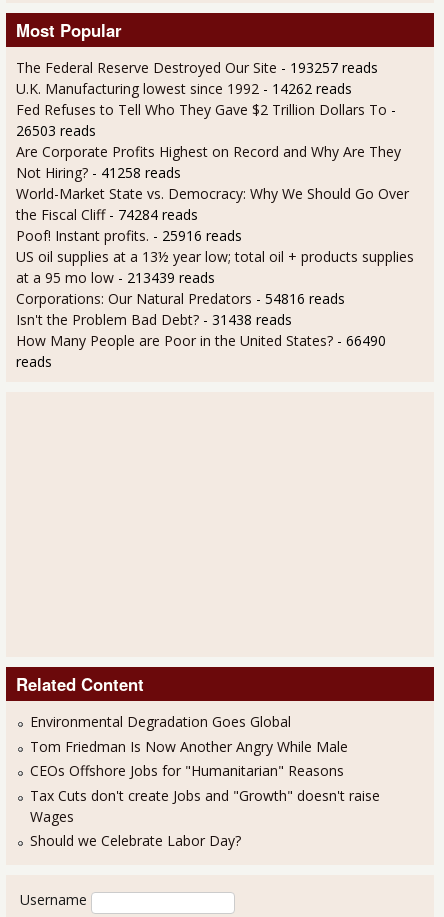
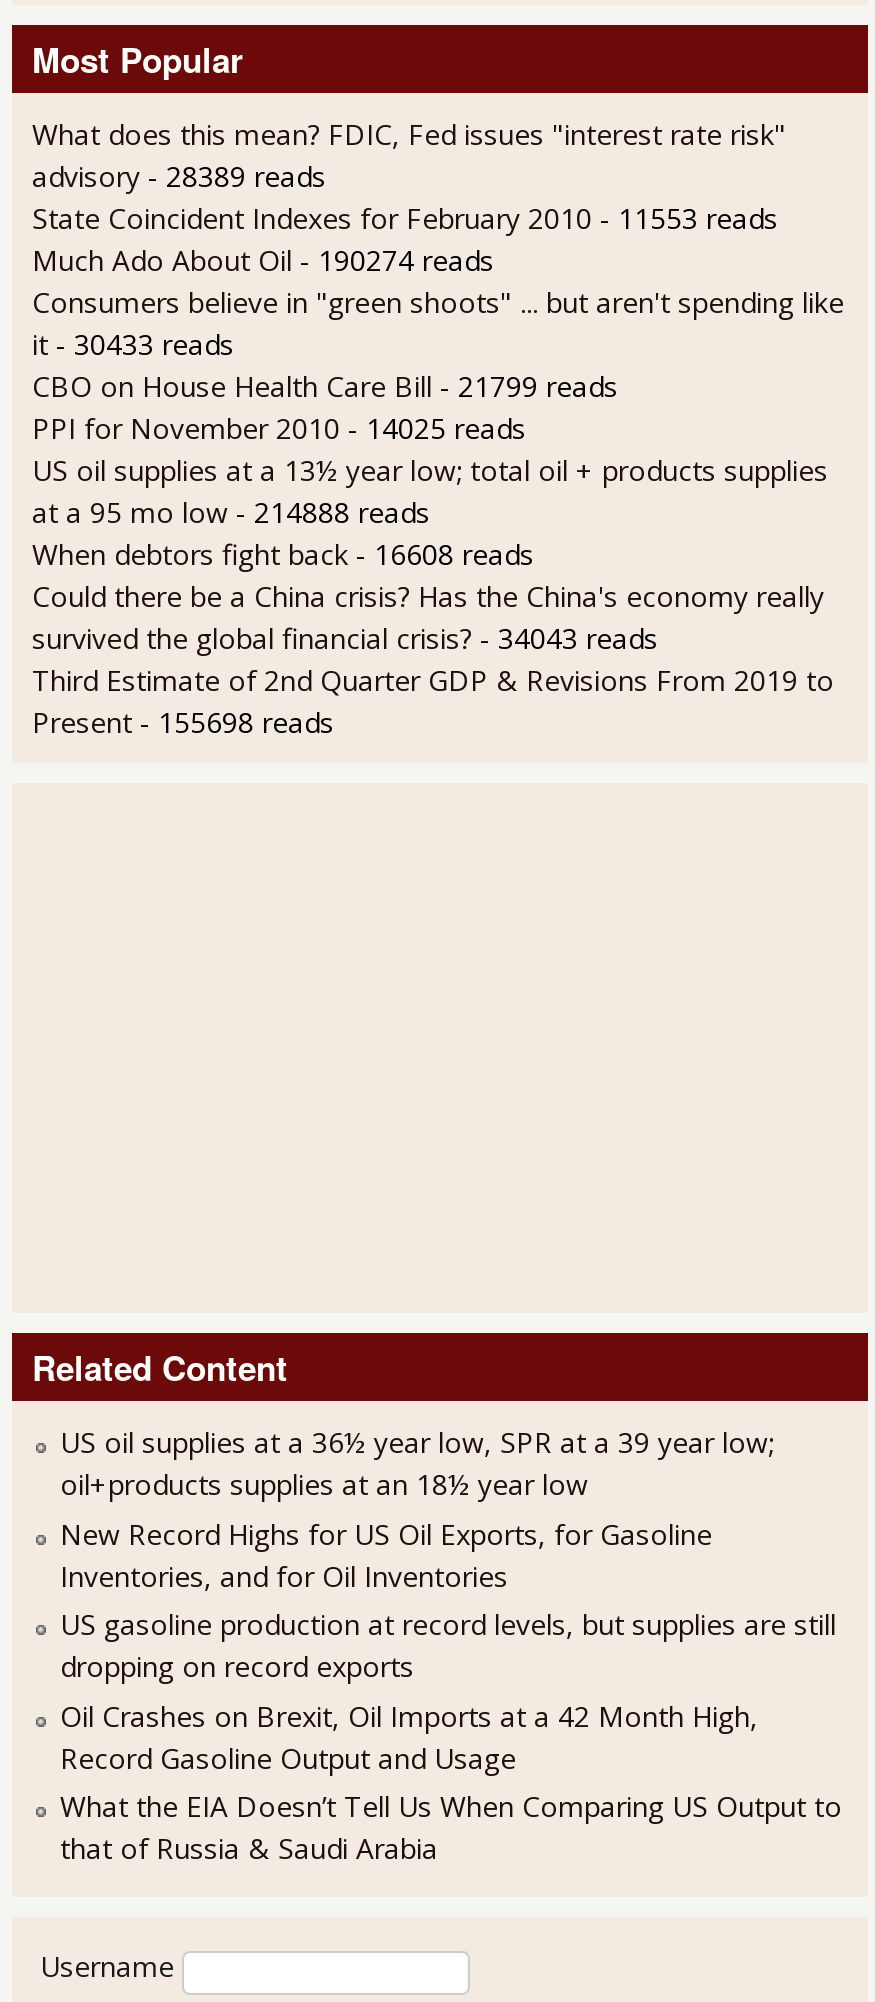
[16,58,409,245] The Federal Reserve Destroyed Our Site - 193257 reads | U.K. Manufacturing lowest since 1992 - 14262 reads | Fed Refuses to Tell Who They Gave $2 Trillion Dollars To - | 26503 reads | Are Corporate Profits Highest on Record and Why Are They | Not Hiring? - 41258 reads | World-Market State vs. Democracy: Why We Should Go Over | the Fiscal Cliff - 74284 reads | Poof! Instant profits. - 25916 reads -> [32,115,844,447] What does this mean? FDIC, Fed issues "interest rate risk" | advisory - 28389 reads | State Coincident Indexes for February 2010 - 11553 reads | Much Ado About Oil - 190274 reads | Consumers believe in "green shoots" ... but aren't spending like | it - 30433 reads | CBO on House Health Care Bill - 21799 reads | PPI for November 2010 - 14025 reads
moved [16,247,414,266] -> [32,451,828,489]: US oil supplies at a 13½ year low; total oil + products supplies
[16,268,386,371] at a 95 mo low - 213439 reads | Corporations: Our Natural Predators - 54816 reads | Isn't the Problem Bad Debt? - 31438 reads | How Many People are Poor in the United States? - 66490 | reads -> [32,493,834,741] at a 95 mo low - 214888 reads | When debtors fight back - 16608 reads | Could there be a China crisis? Has the China's economy really | survived the global financial crisis? - 34043 reads | Third Estimate of 2nd Quarter GDP & Revisions From 2019 to | Present - 155698 reads
[30,712,380,850] Environmental Degradation Goes Global | Tom Friedman Is Now Another Angry While Male | CEOs Offshore Jobs for "Humanitarian" Reasons | Tax Cuts don't create Jobs and "Growth" doesn't raise | Wages | Should we Celebrate Labor Day? -> [60,1423,842,1867] US oil supplies at a 36½ year low, SPR at a 39 year low; | oil+products supplies at an 18½ year low | New Record Highs for US Oil Exports, for Gasoline | Inventories, and for Oil Inventories | US gasoline production at record levels, but supplies are still | dropping on record exports | Oil Crashes on Brexit, Oil Imports at a 42 Month High, | Record Gasoline Output and Usage | What the EIA Doesn’t Tell Us When Comparing US Output to | that of Russia & Saudi Arabia

